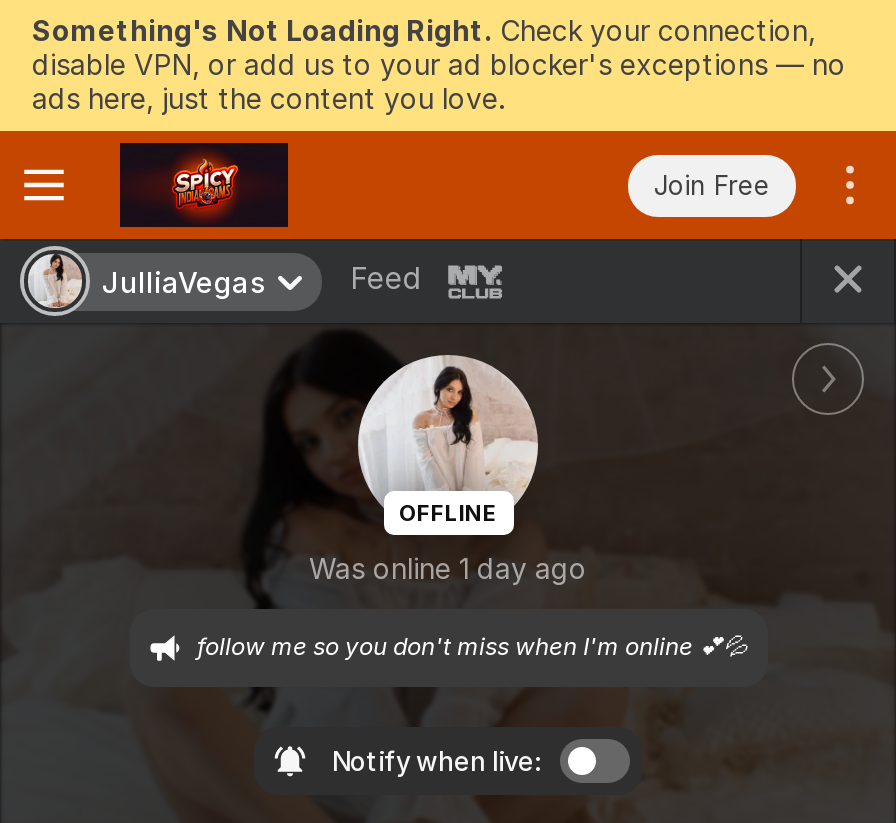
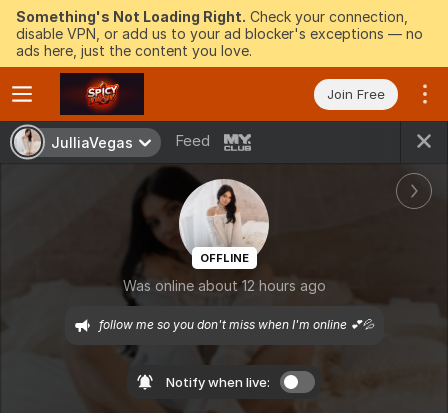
[309,552,587,586] Was online 1 day ago -> [122,277,325,294] Was online about 12 hours ago

